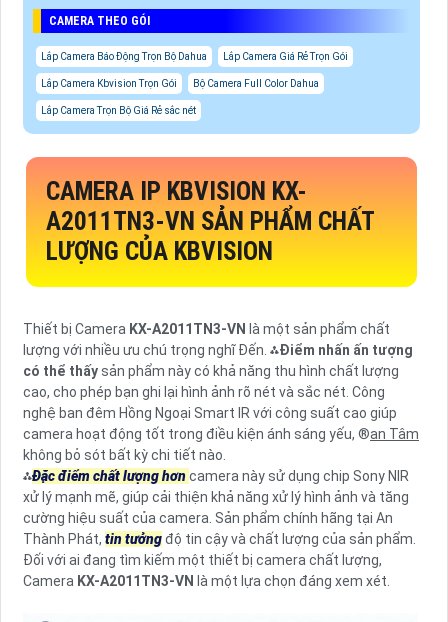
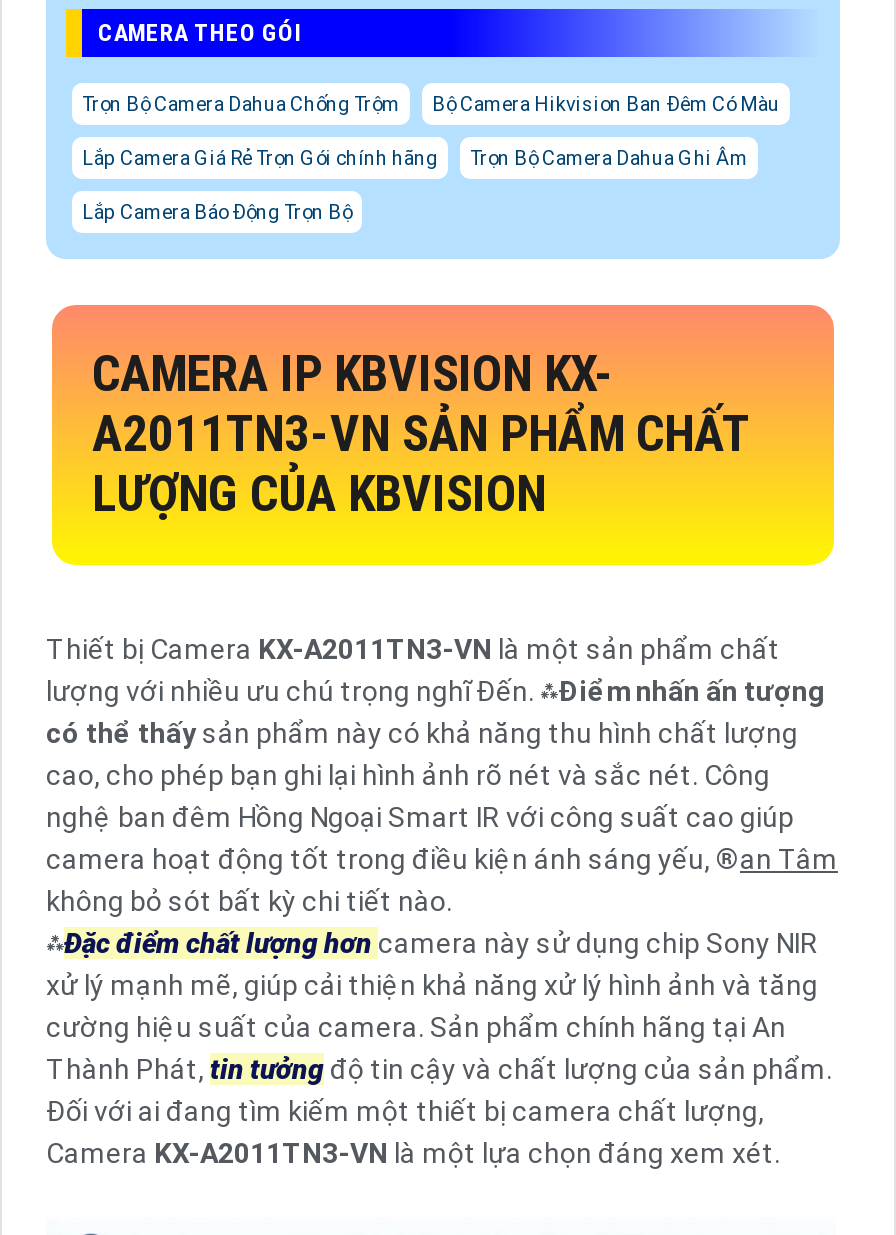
[41,51,348,62] Lắp Camera Báo Động Trọn Bộ Dahua | Lắp Camera Giá Rẻ Trọn Gói -> [82,92,780,114] Trọn Bộ Camera Dahua Chống Trộm | Bộ Camera Hikvision Ban Đêm Có Màu
[41,78,319,89] Lắp Camera Kbvision Trọn Gói | Bộ Camera Full Color Dahua -> [82,146,748,168] Lắp Camera Giá Rẻ Trọn Gói chính hãng | Trọn Bộ Camera Dahua Ghi Âm
[41,105,196,116] Lắp Camera Trọn Bộ Giá Rẻ sắc nét -> [82,200,352,222] Lắp Camera Báo Động Trọn Bộ

